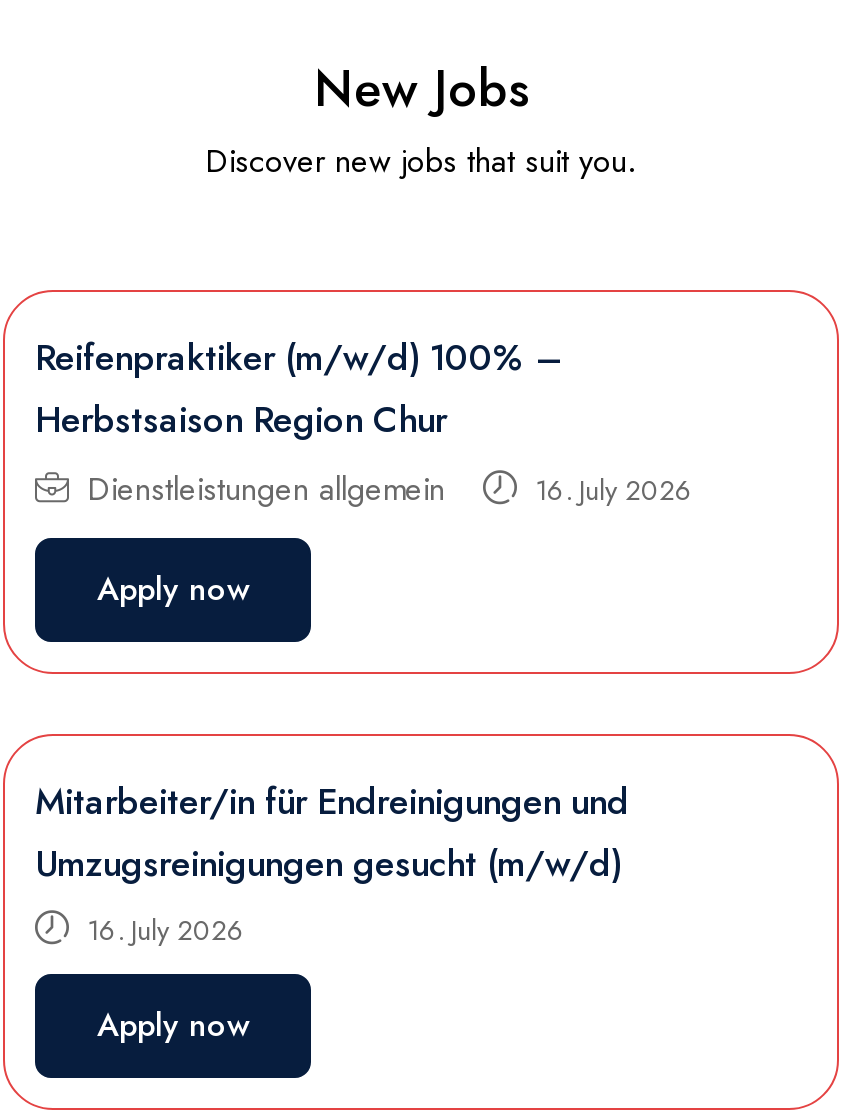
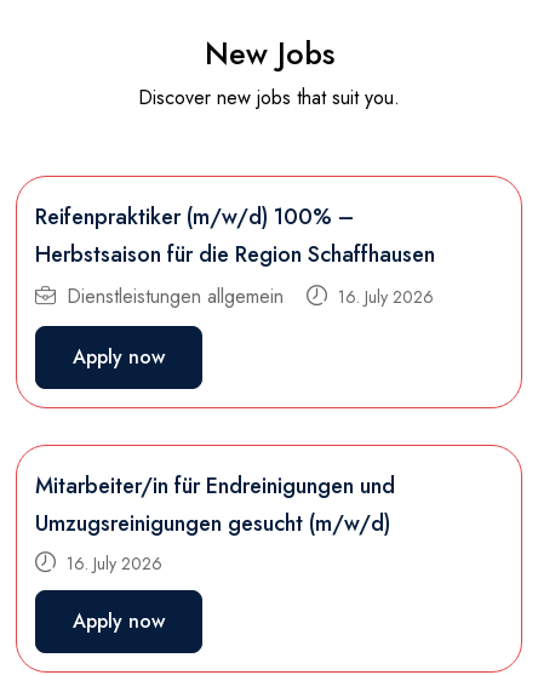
[35,394,447,446] Herbstsaison Region Chur -> [35,239,435,270] Herbstsaison für die Region Schaffhausen

